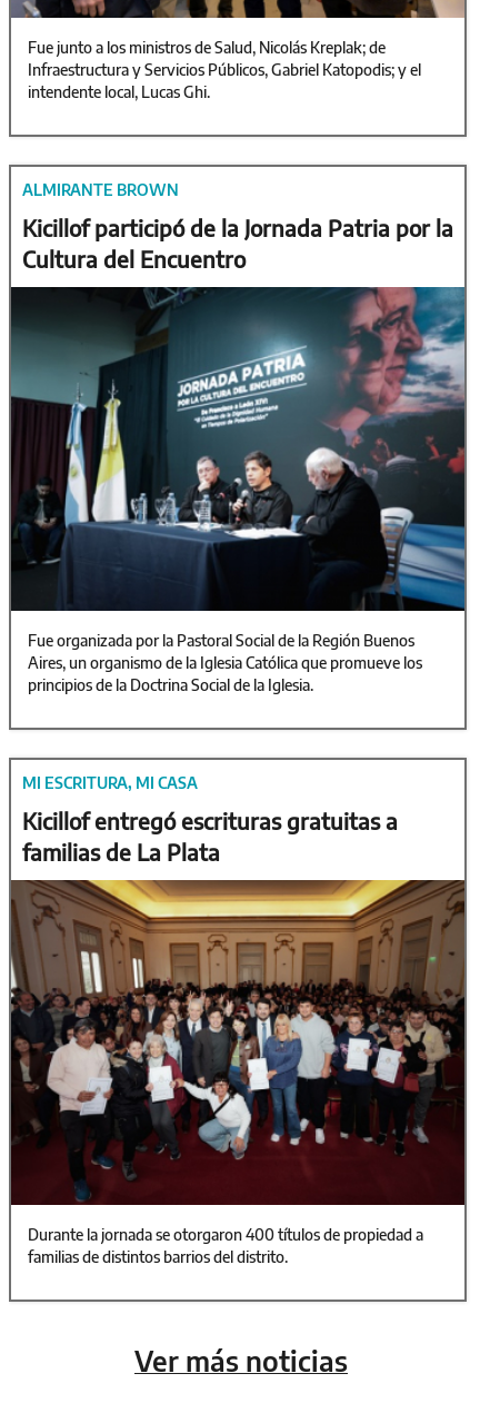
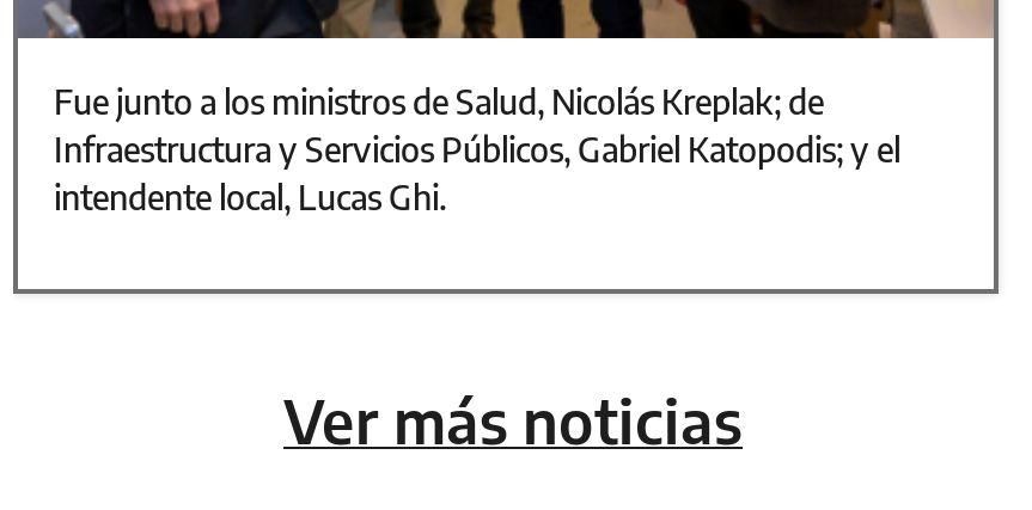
[10,180,466,731] [image] | ALMIRANTE BROWN | Kicillof participó de la Jornada Patria por la | Cultura del Encuentro -> none
[28,631,422,695] Fue organizada por la Pastoral Social de la Región Buenos | Aires, un organismo de la Iglesia Católica que promueve los | principios de la Doctrina Social de la Iglesia. -> none
[10,757,466,1206] [image] | MI ESCRITURA, MI CASA | Kicillof entregó escrituras gratuitas a | familias de La Plata -> none
[28,1225,423,1266] Durante la jornada se otorgaron 400 títulos de propiedad a | familias de distintos barrios del distrito. -> none

